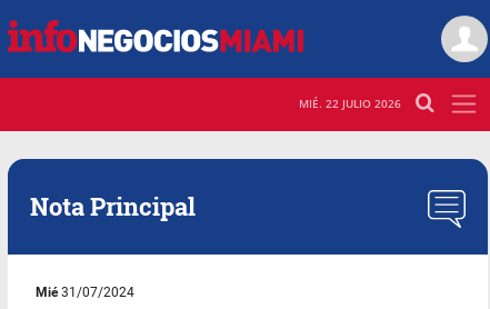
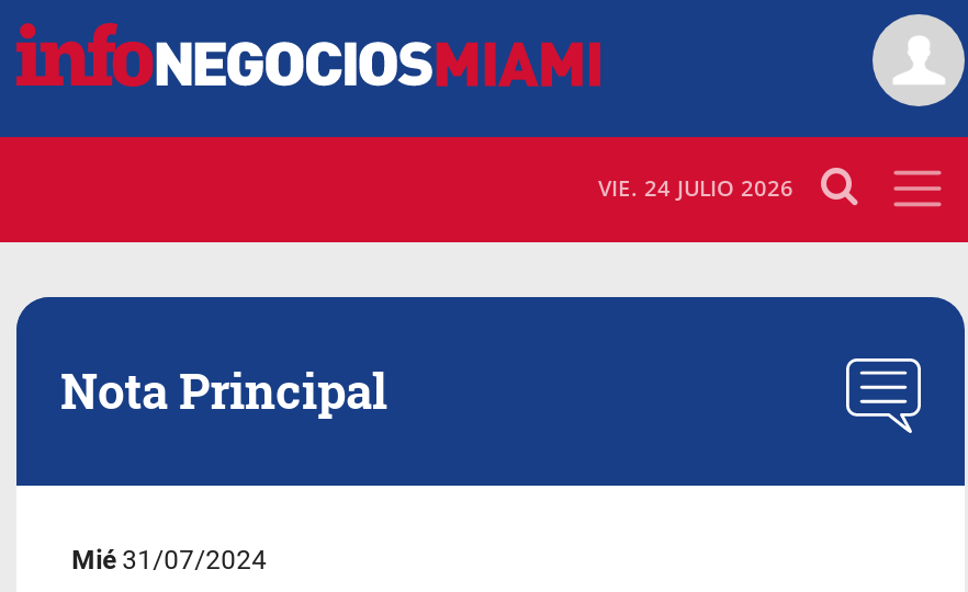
[299,96,401,111] MIÉ. 22 JULIO 2026 -> [598,173,793,203] VIE. 24 JULIO 2026

